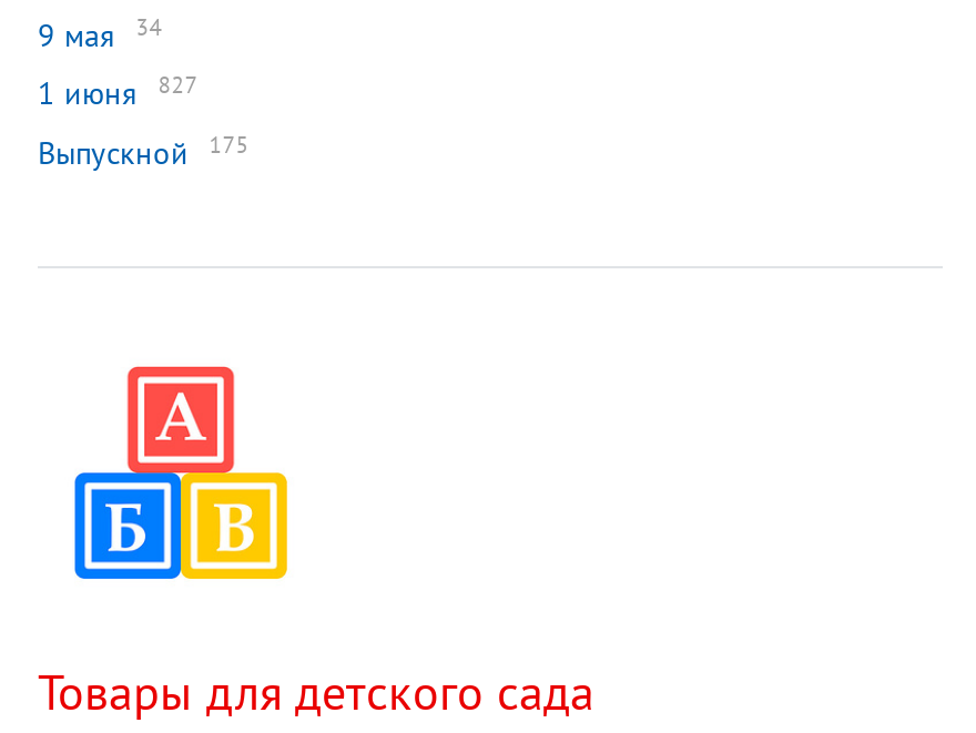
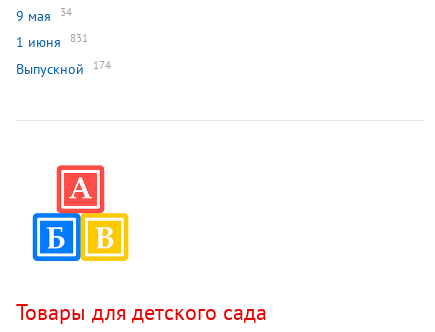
[38,69,198,114] 1 июня 827 -> [16,31,88,51] 1 июня 831
[38,128,249,173] Выпускной 175 -> [16,58,111,78] Выпускной 174

